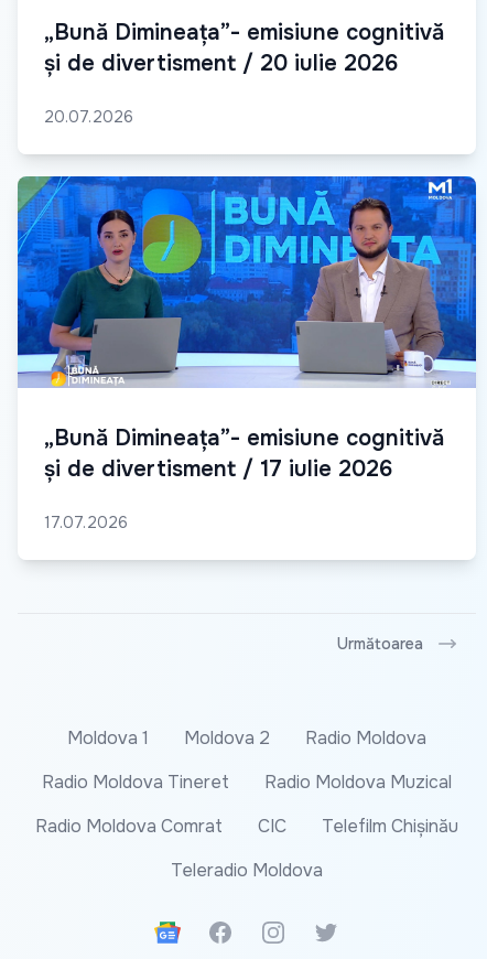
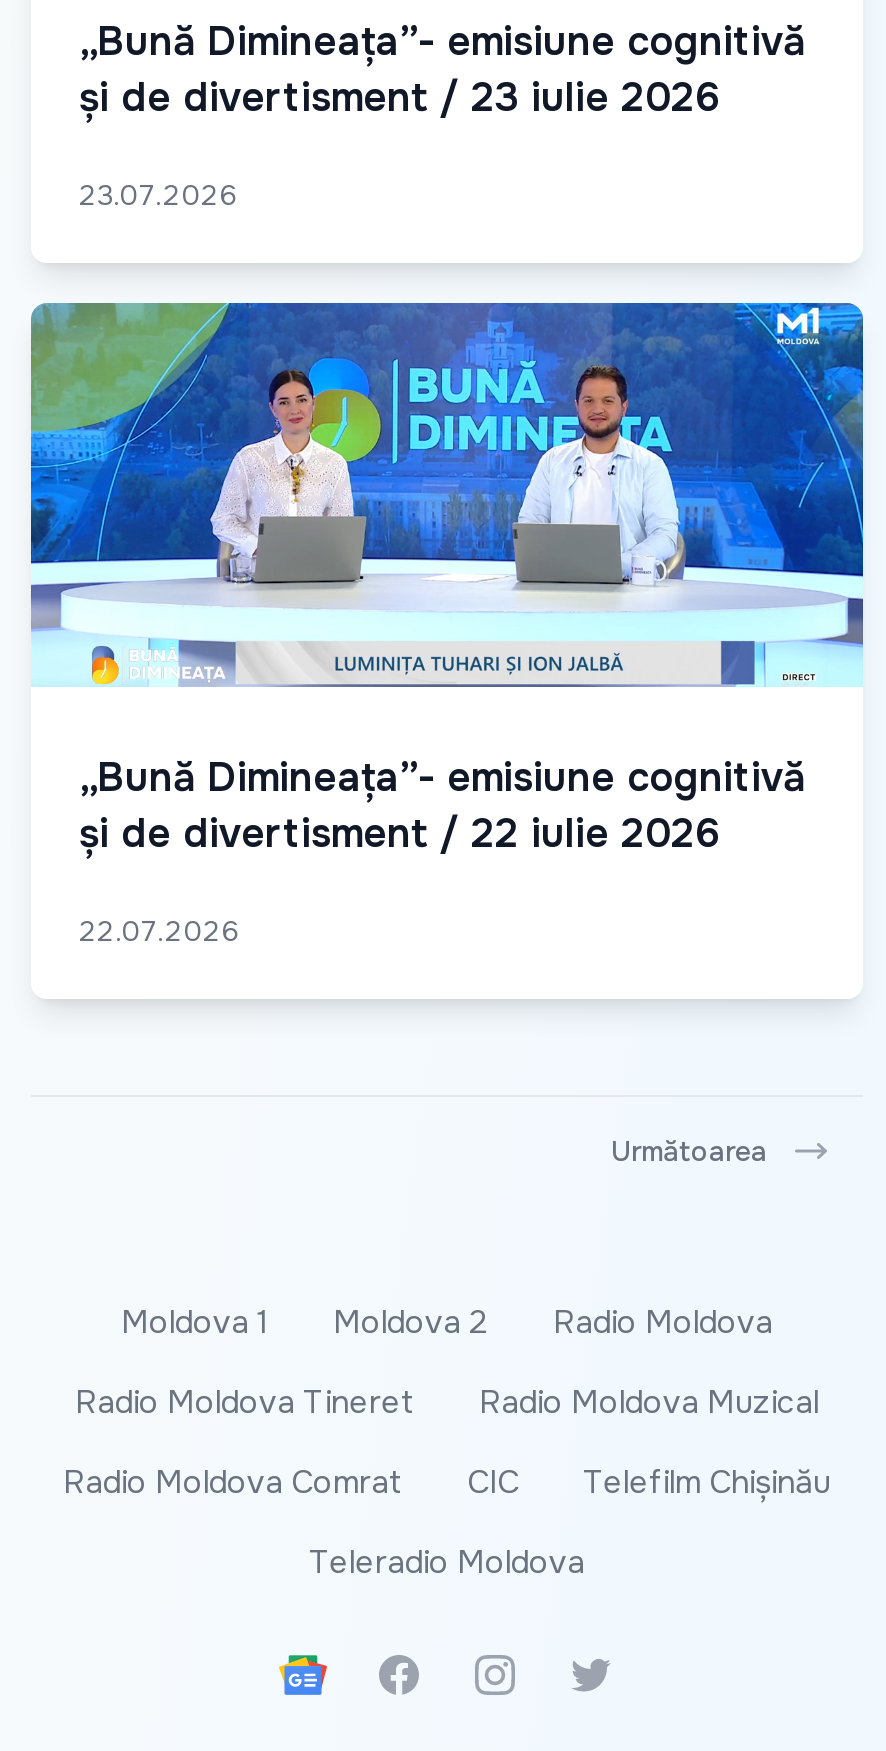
[44,49,398,77] și de divertisment / 20 iulie 2026 -> [79,72,719,122] și de divertisment / 23 iulie 2026
[44,107,133,126] 20.07.2026 -> [79,176,237,212] 23.07.2026
[17,175,477,388] [image] -> [29,301,865,687] [image]
[44,455,392,482] și de divertisment / 17 iulie 2026 -> [79,808,719,858] și de divertisment / 22 iulie 2026
[44,512,128,532] 17.07.2026 -> [79,912,239,948] 22.07.2026

